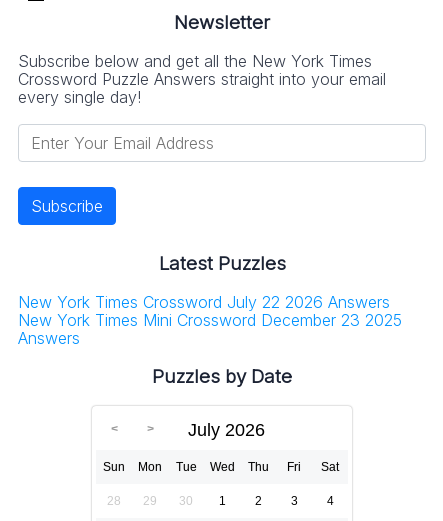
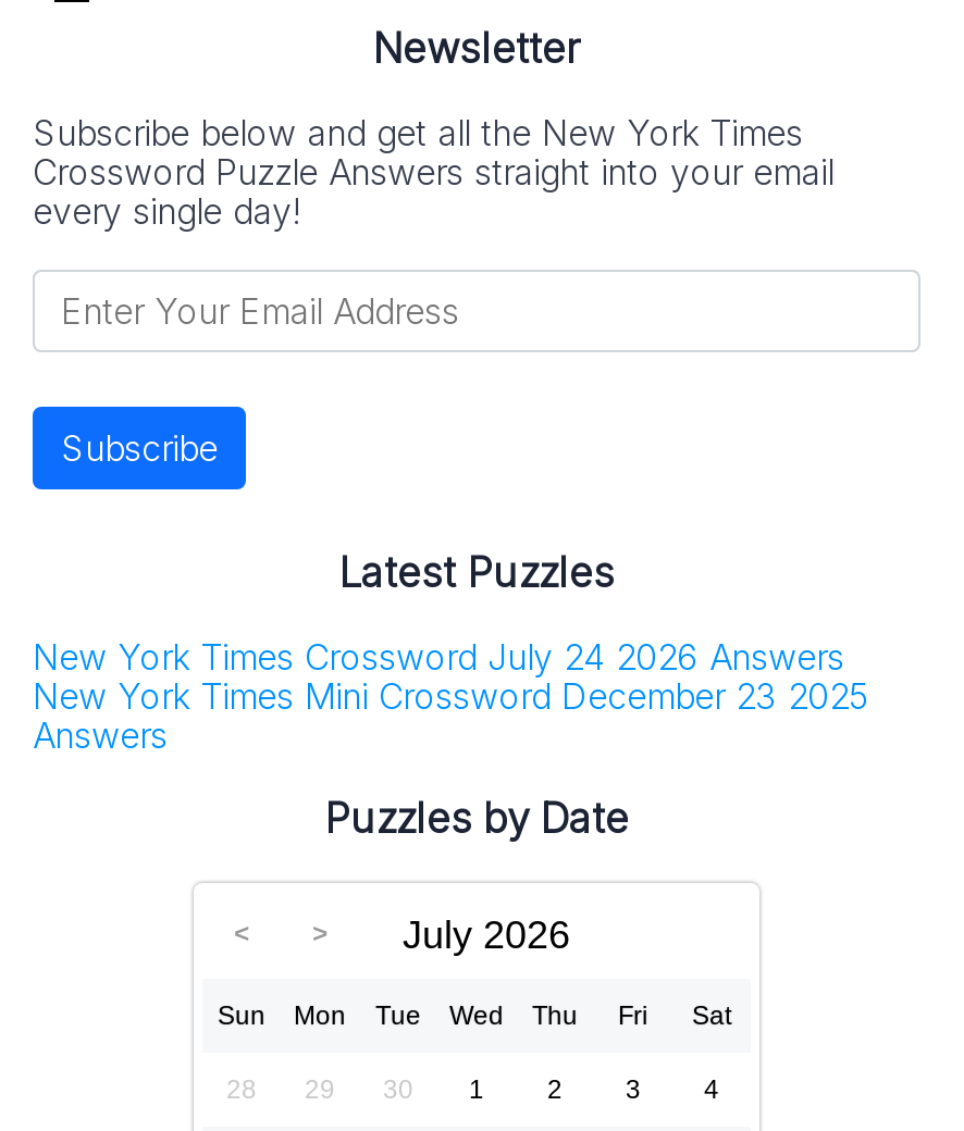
[18,292,390,312] New York Times Crossword July 22 2026 Answers -> [33,635,844,679] New York Times Crossword July 24 2026 Answers

